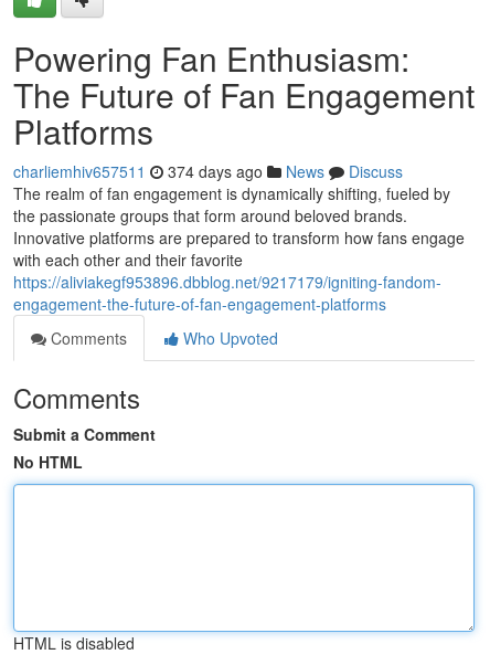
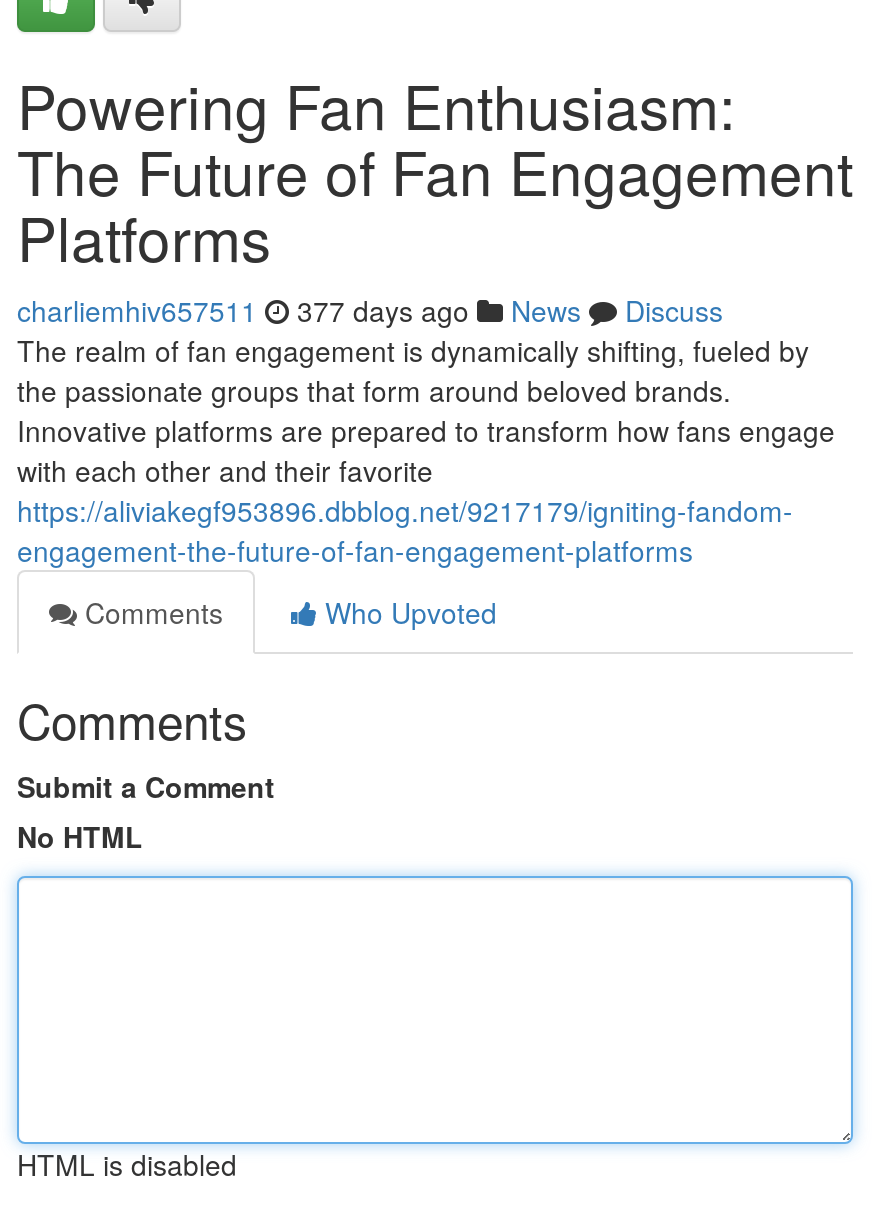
[13,160,403,182] charliemhiv657511 374 days ago News Discuss -> [17,290,723,330] charliemhiv657511 377 days ago News Discuss

